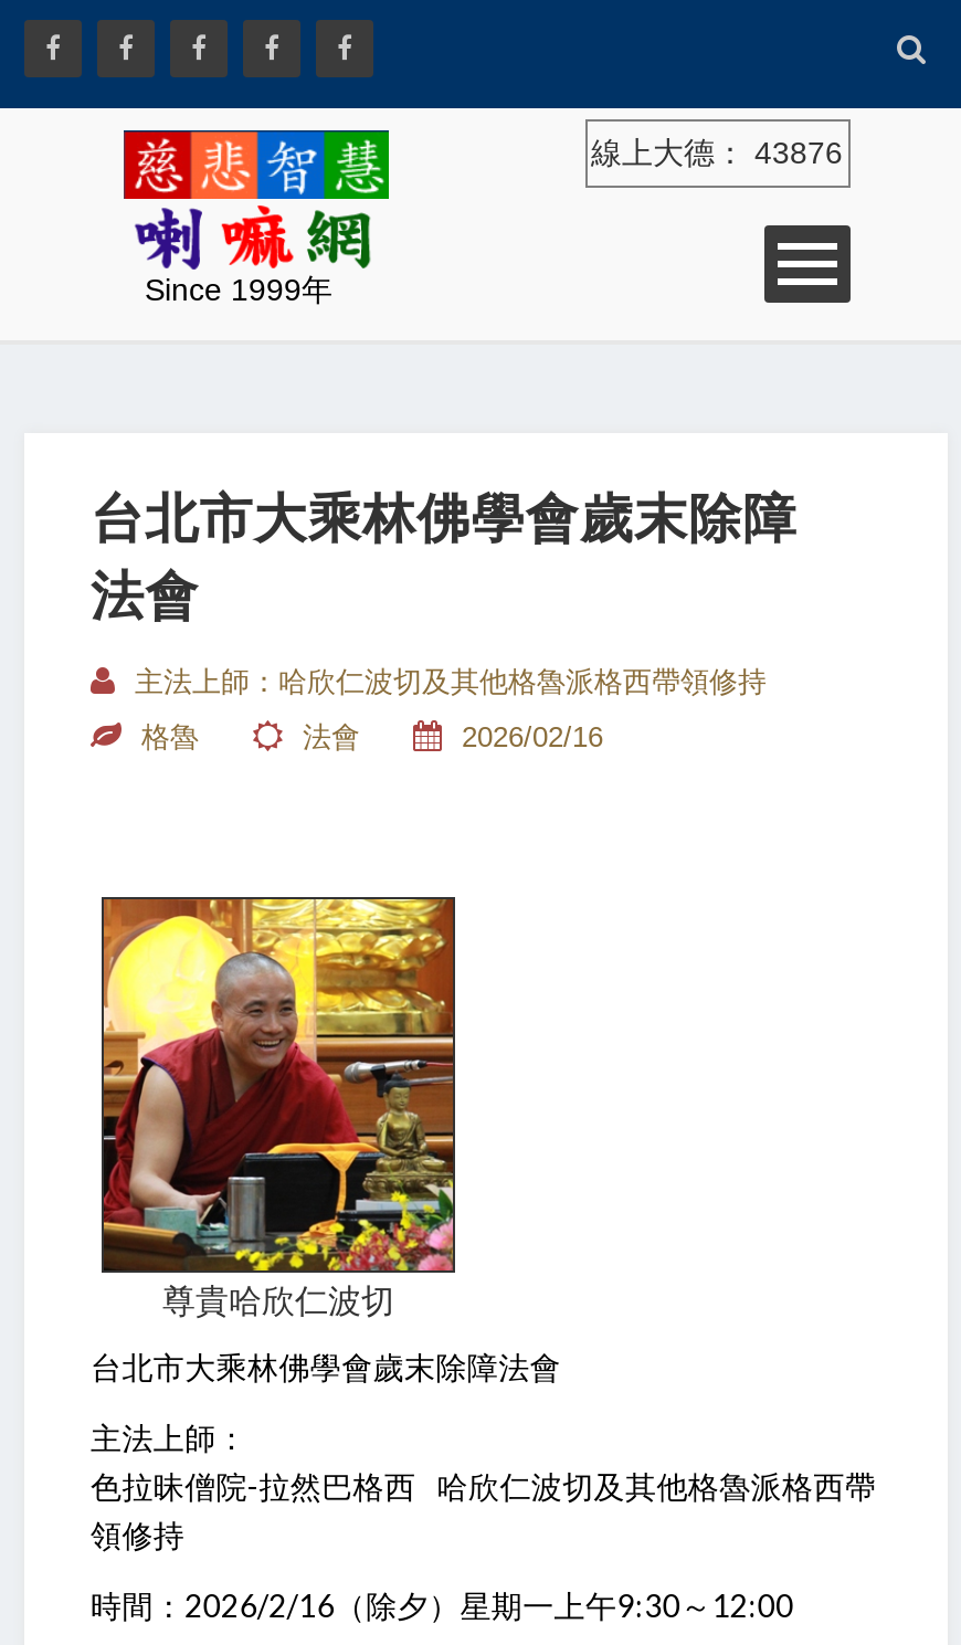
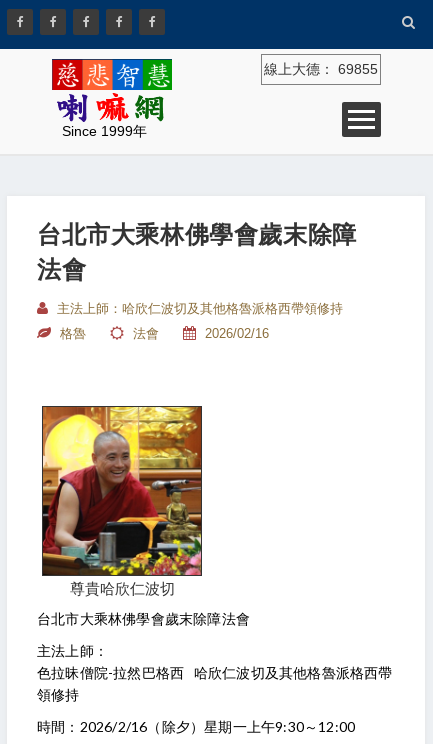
[591,135,843,171] 線上大德：43876 -> [263,61,377,77] 線上大德：69855

